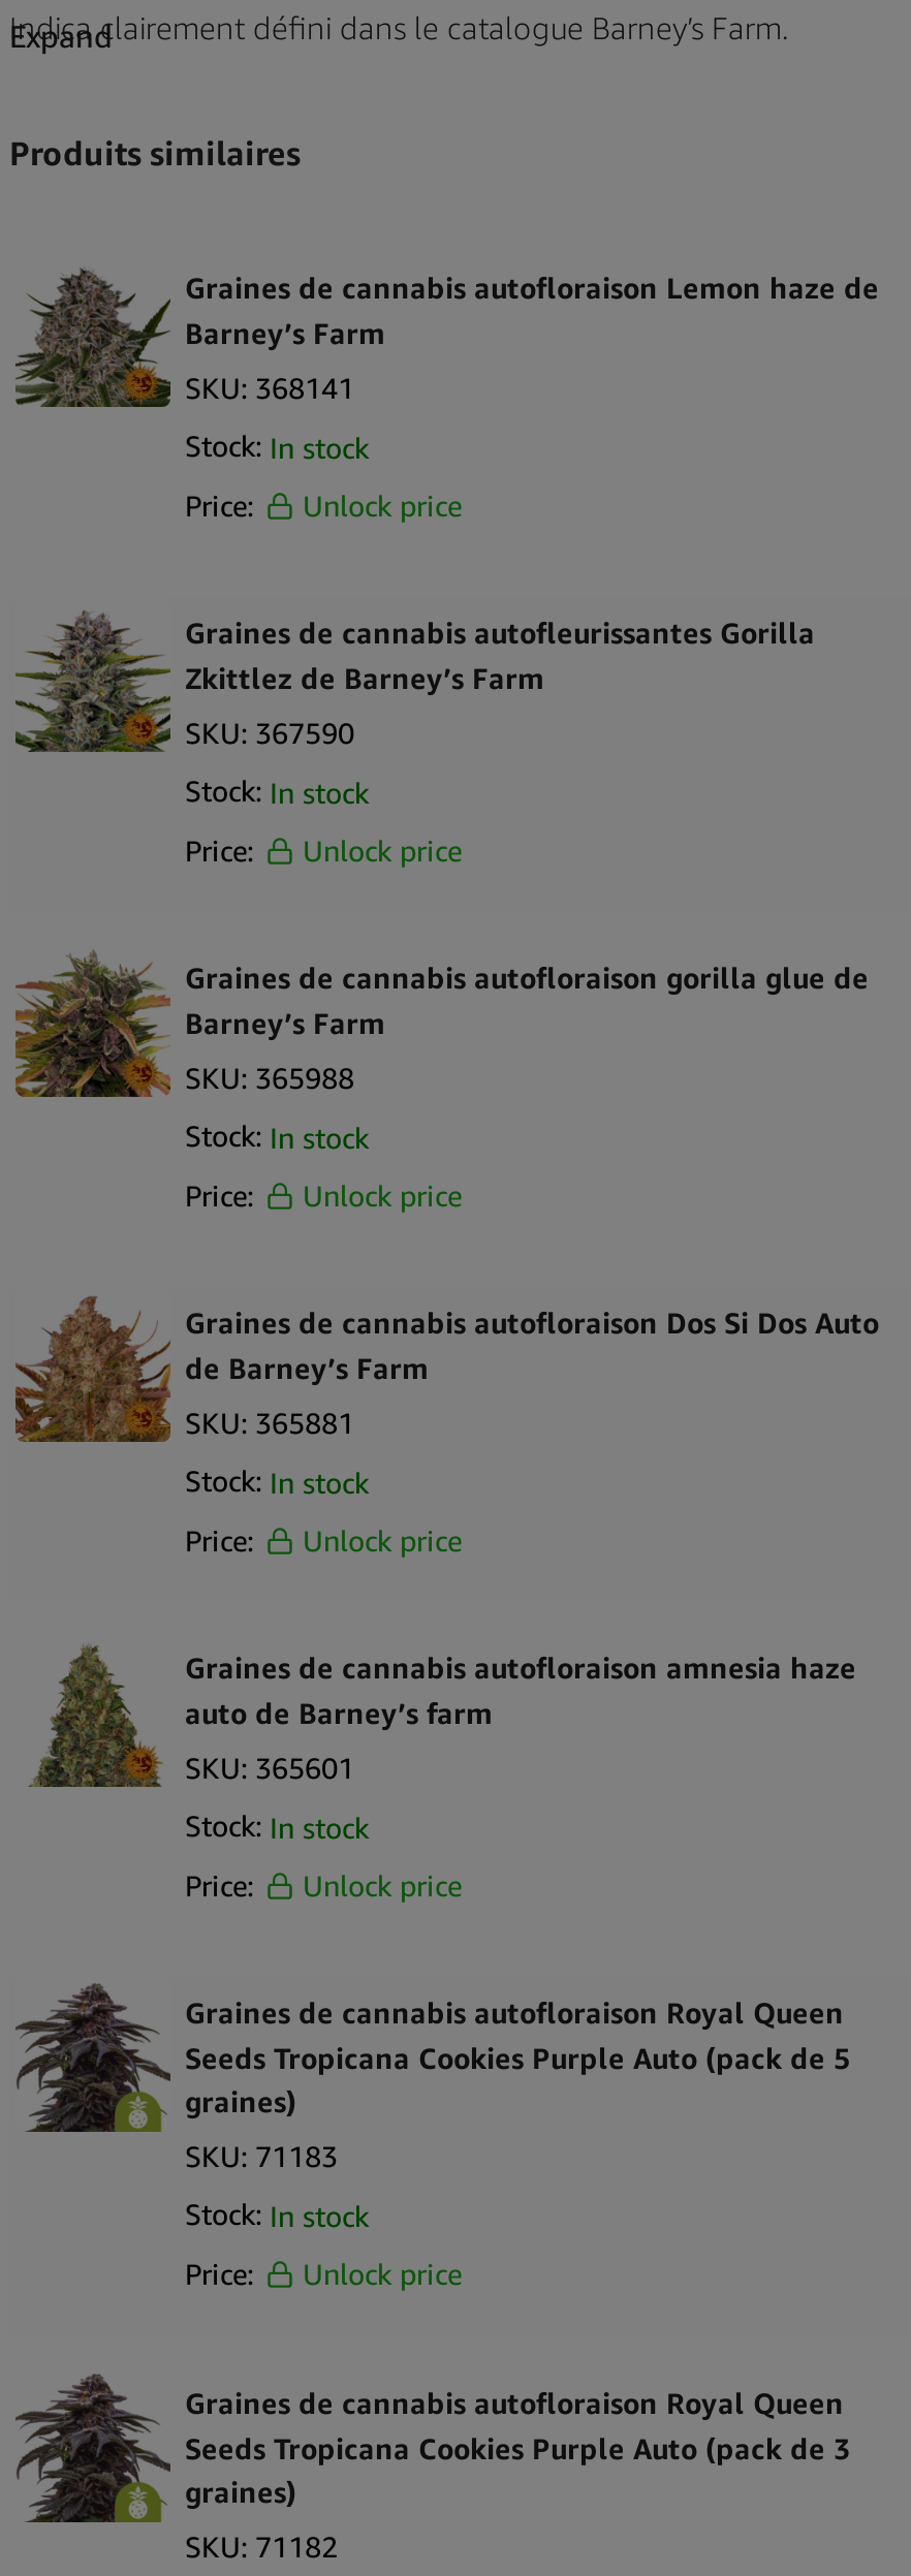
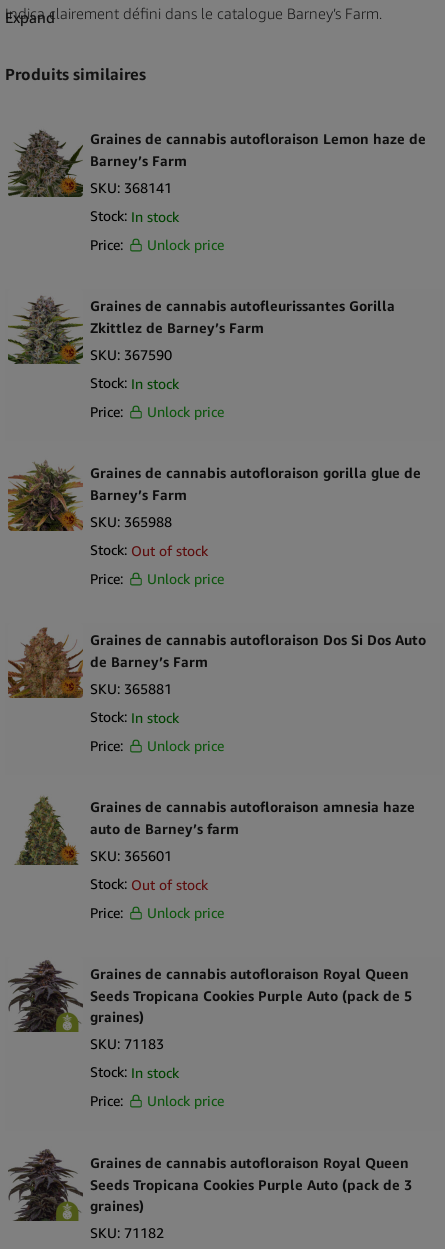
[185,1117,369,1154] Stock: In stock -> [90,541,208,559] Stock: Out of stock
[185,1807,369,1844] Stock: In stock -> [90,875,208,893] Stock: Out of stock

